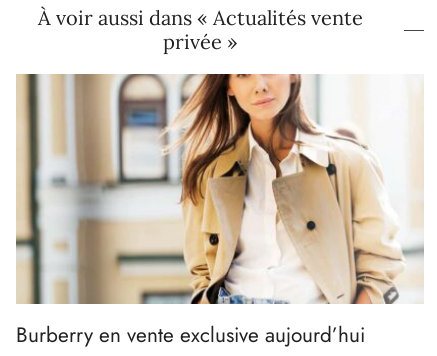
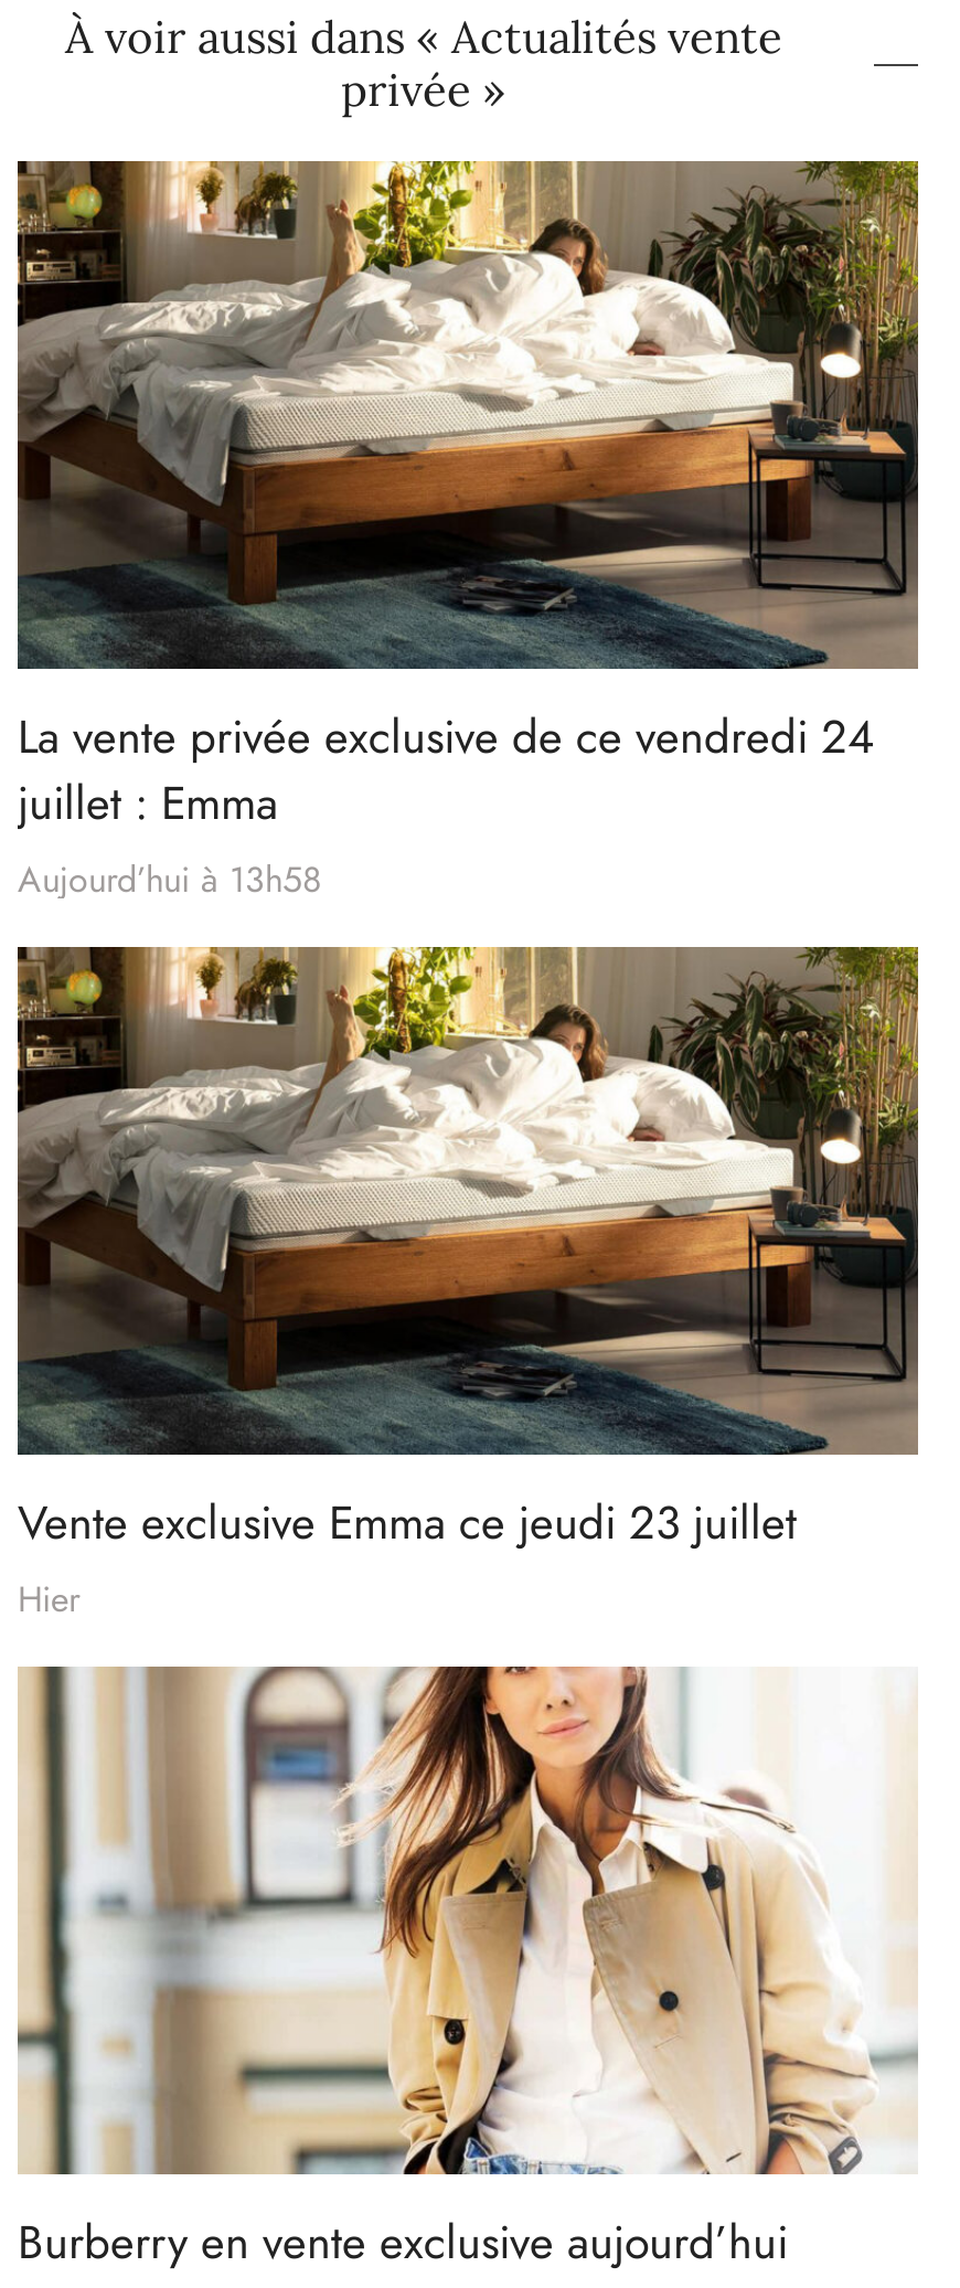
none -> [15,159,920,905] [image] | La vente privée exclusive de ce vendredi 24 | juillet : Emma | Aujourd’hui à 13h58
none -> [15,945,920,1624] [image] | Vente exclusive Emma ce jeudi 23 juillet | Hier

